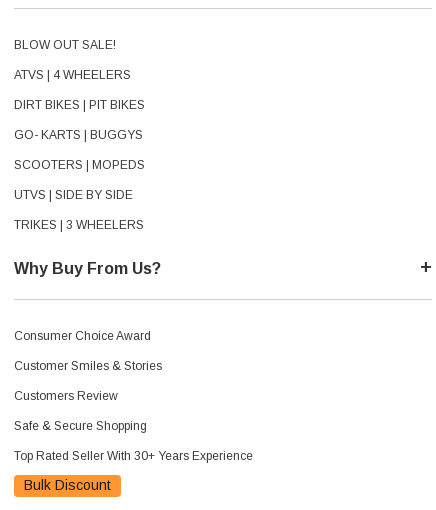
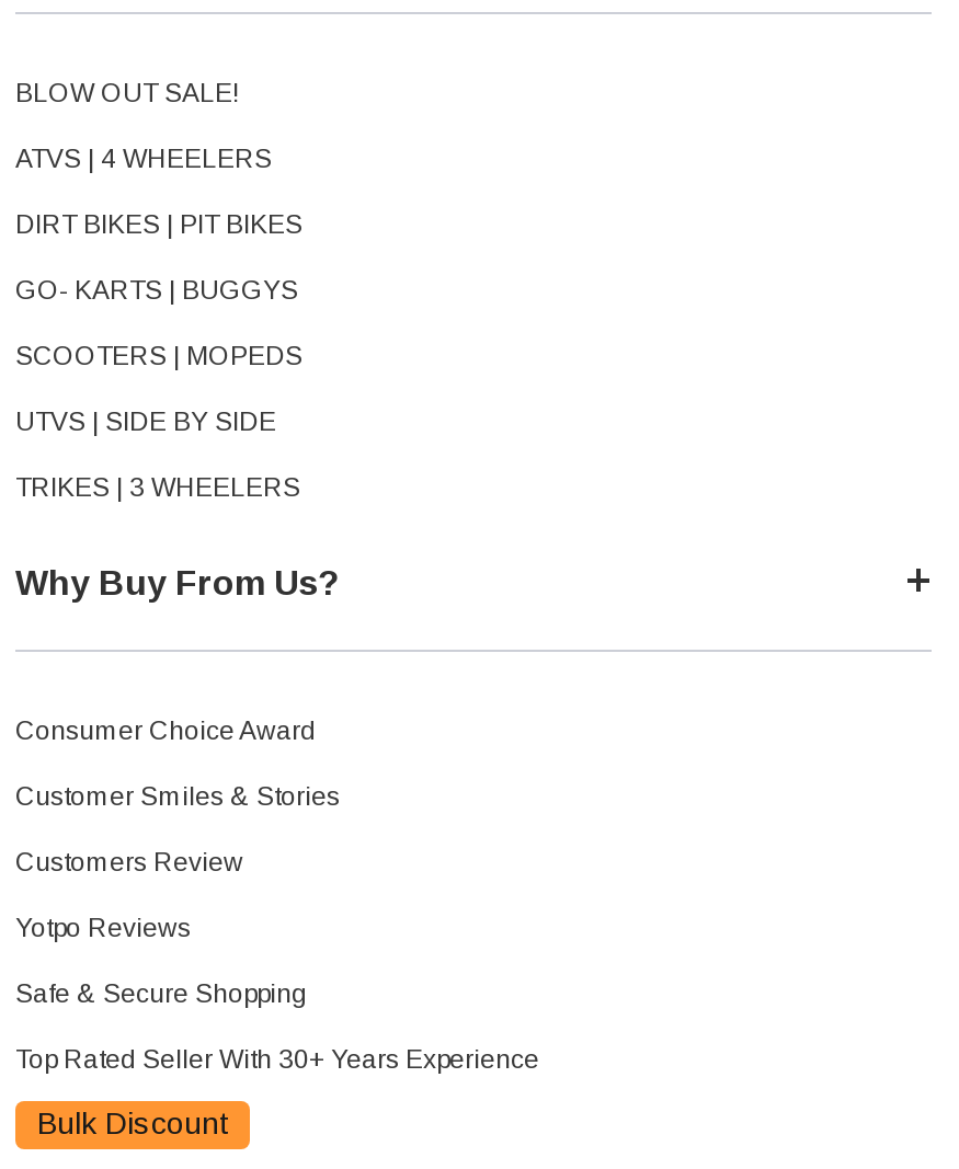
none -> [15,913,191,944] Yotpo Reviews

